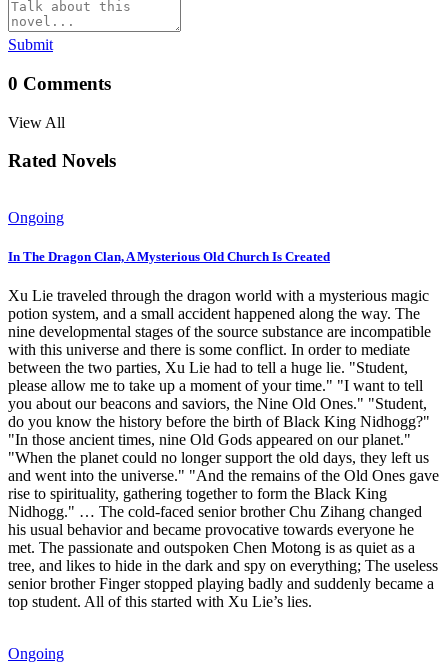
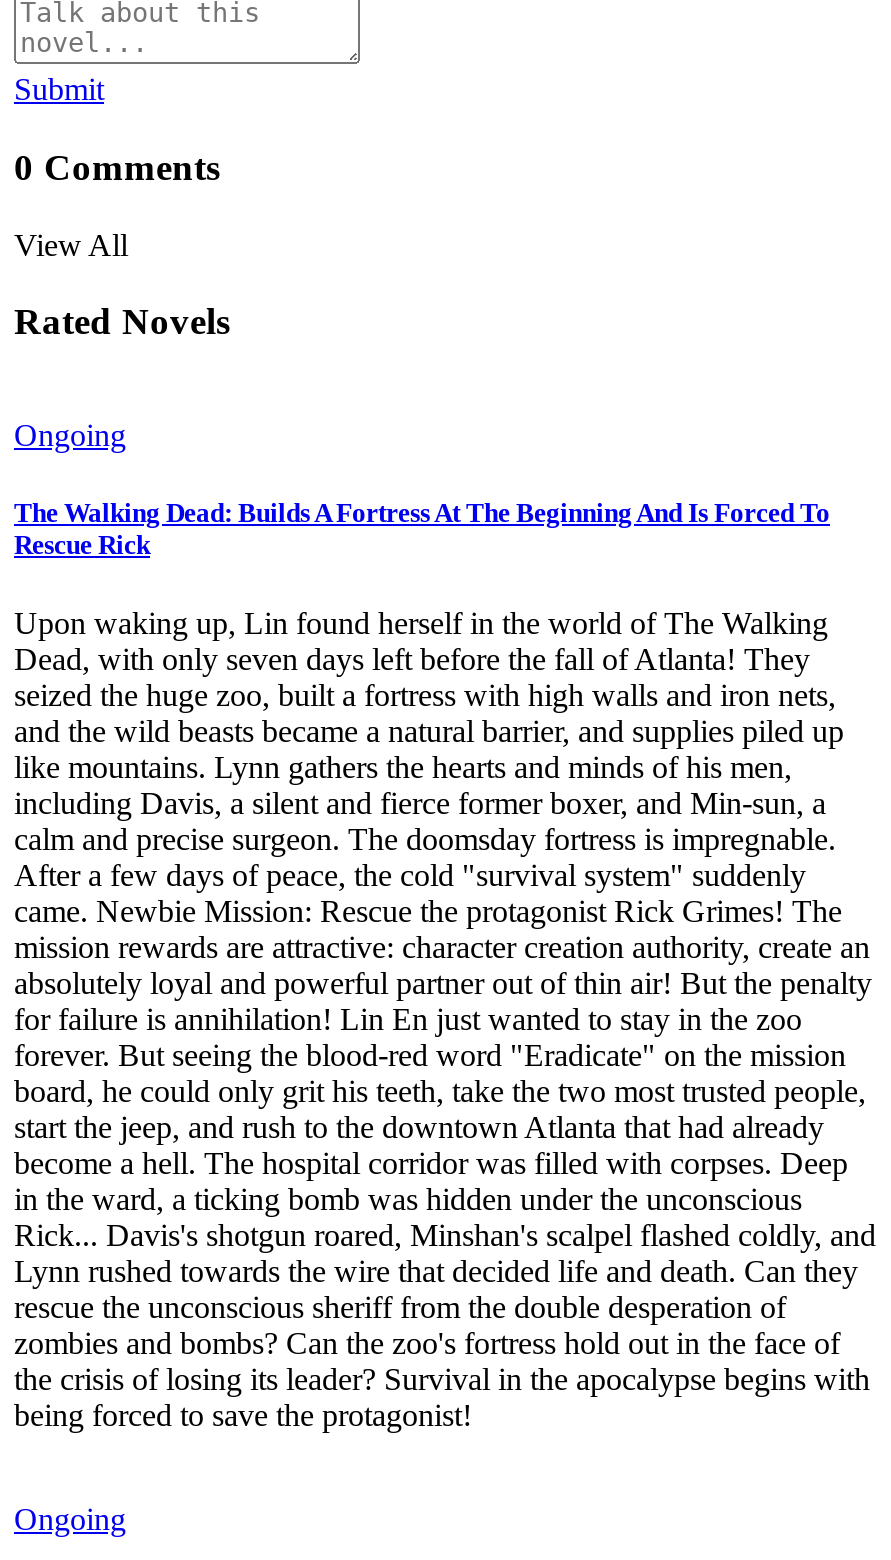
[8,249,330,264] In The Dragon Clan, A Mysterious Old Church Is Created -> [14,499,830,561] The Walking Dead: Builds A Fortress At The Beginning And Is Forced To | Rescue Rick
[8,287,439,610] Xu Lie traveled through the dragon world with a mysterious magic | potion system, and a small accident happened along the way. The | nine developmental stages of the source substance are incompatible | with this universe and there is some conflict. In order to mediate | between the two parties, Xu Lie had to tell a huge lie. "Student, | please allow me to take up a moment of your time." "I want to tell | you about our beacons and saviors, the Nine Old Ones." "Student, | do you know the history before the birth of Black King Nidhogg?" | "In those ancient times, nine Old Gods appeared on our planet." | "When the planet could no longer support the old days, they left us | and went into the universe." "And the remains of the Old Ones gave | rise to spirituality, gathering together to form the Black King | Nidhogg." … The cold-faced senior brother Chu Zihang changed | his usual behavior and became provocative towards everyone he | met. The passionate and outspoken Chen Motong is as quiet as a | tree, and likes to hide in the dark and spy on everything; The useless | senior brother Finger stopped playing badly and suddenly became a | top student. All of this started with Xu Lie’s lies. -> [14,607,876,1433] Upon waking up, Lin found herself in the world of The Walking | Dead, with only seven days left before the fall of Atlanta! They | seized the huge zoo, built a fortress with high walls and iron nets, | and the wild beasts became a natural barrier, and supplies piled up | like mountains. Lynn gathers the hearts and minds of his men, | including Davis, a silent and fierce former boxer, and Min-sun, a | calm and precise surgeon. The doomsday fortress is impregnable. | After a few days of peace, the cold "survival system" suddenly | came. Newbie Mission: Rescue the protagonist Rick Grimes! The | mission rewards are attractive: character creation authority, create an | absolutely loyal and powerful partner out of thin air! But the penalty | for failure is annihilation! Lin En just wanted to stay in the zoo | forever. But seeing the blood-red word "Eradicate" on the mission | board, he could only grit his teeth, take the two most trusted people, | start the jeep, and rush to the downtown Atlanta that had already | become a hell. The hospital corridor was filled with corpses. Deep | in the ward, a ticking bomb was hidden under the unconscious | Rick... Davis's shotgun roared, Minshan's scalpel flashed coldly, and | Lynn rushed towards the wire that decided life and death. Can they | rescue the unconscious sheriff from the double desperation of | zombies and bombs? Can the zoo's fortress hold out in the face of | the crisis of losing its leader? Survival in the apocalypse begins with | being forced to save the protagonist!

